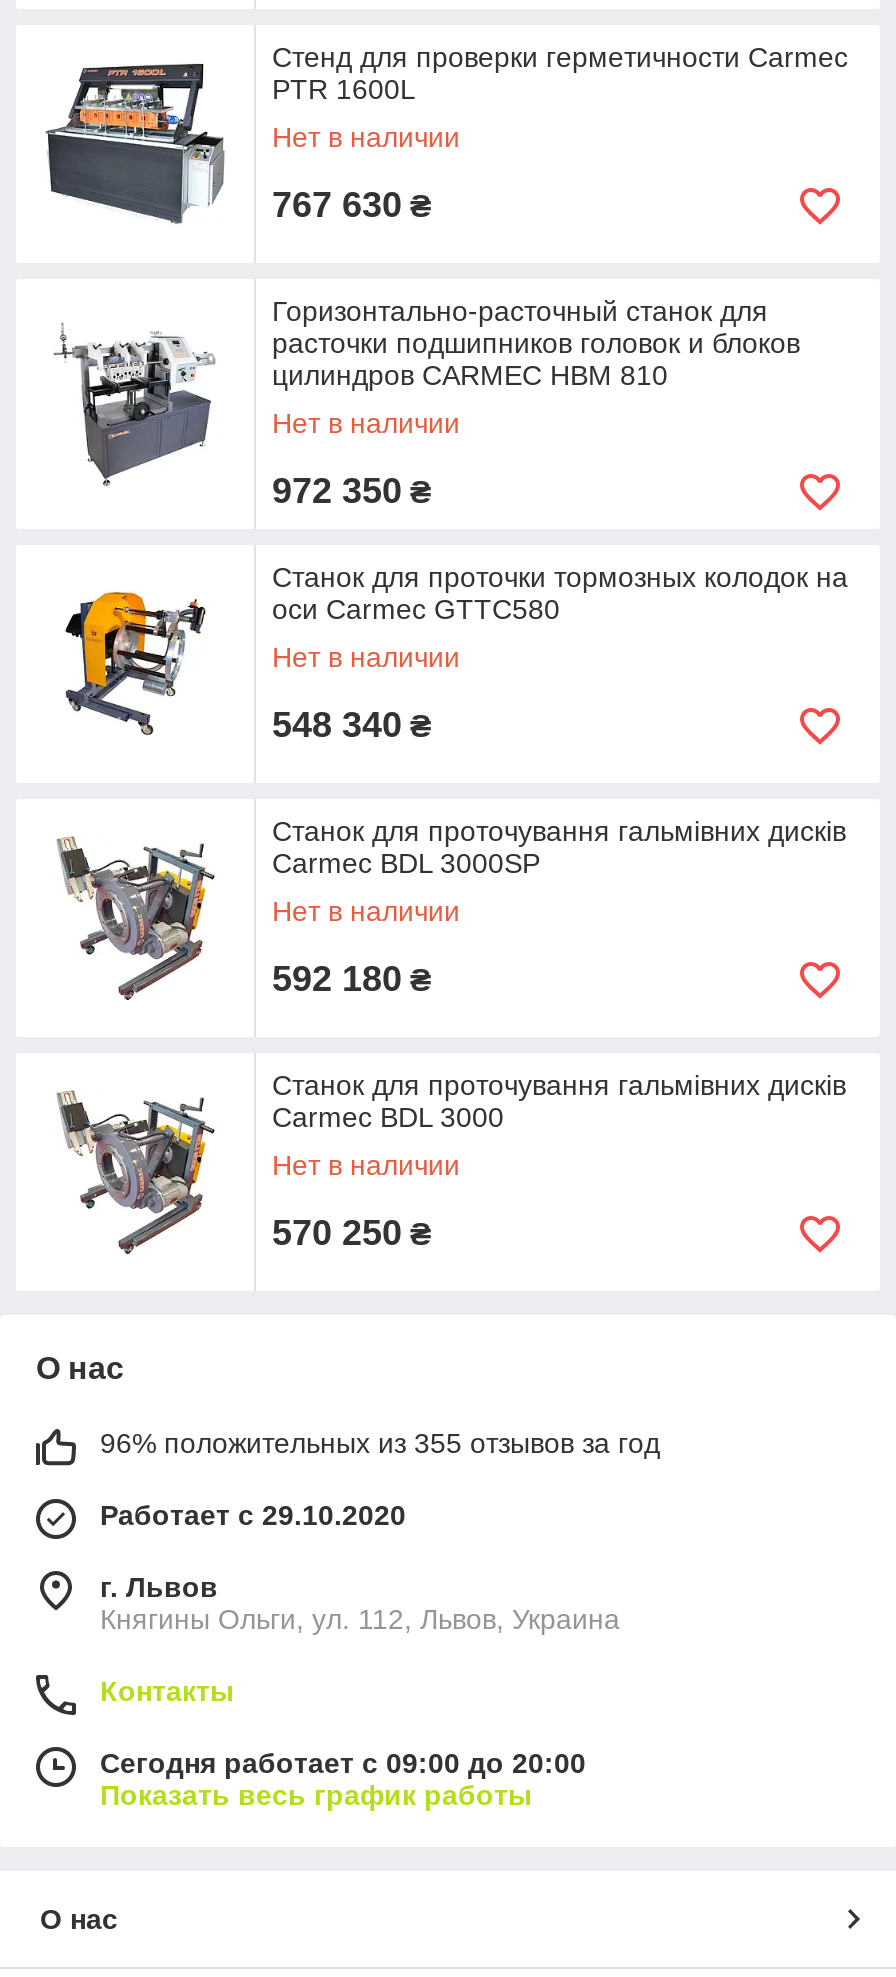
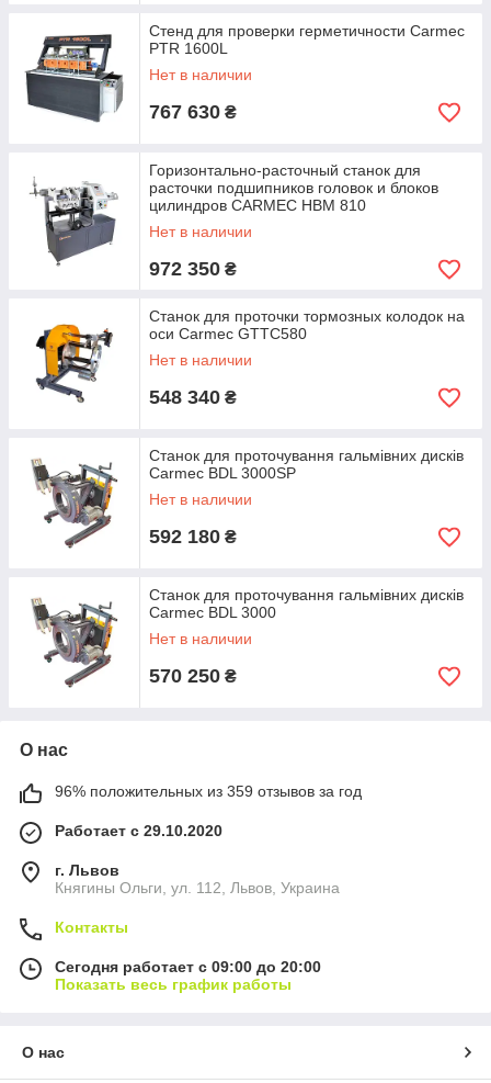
[100,1427,660,1459] 96% положительных из 355 отзывов за год -> [55,782,362,800] 96% положительных из 359 отзывов за год

